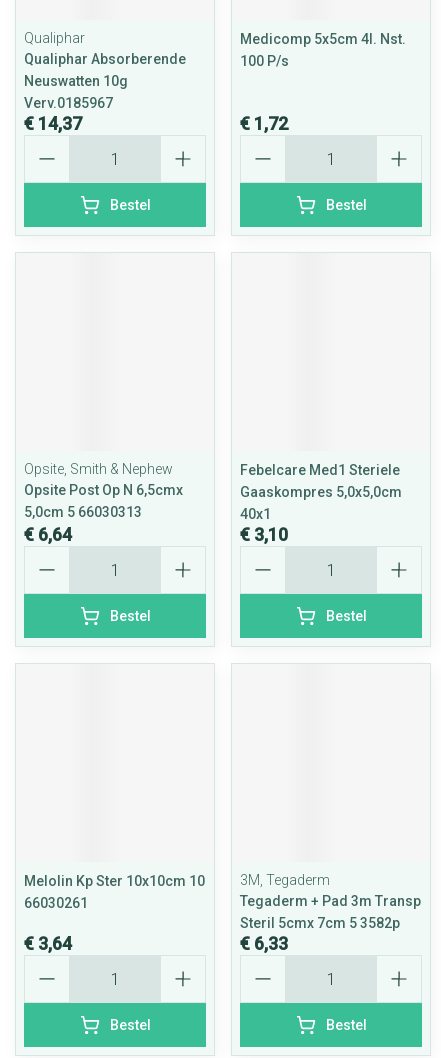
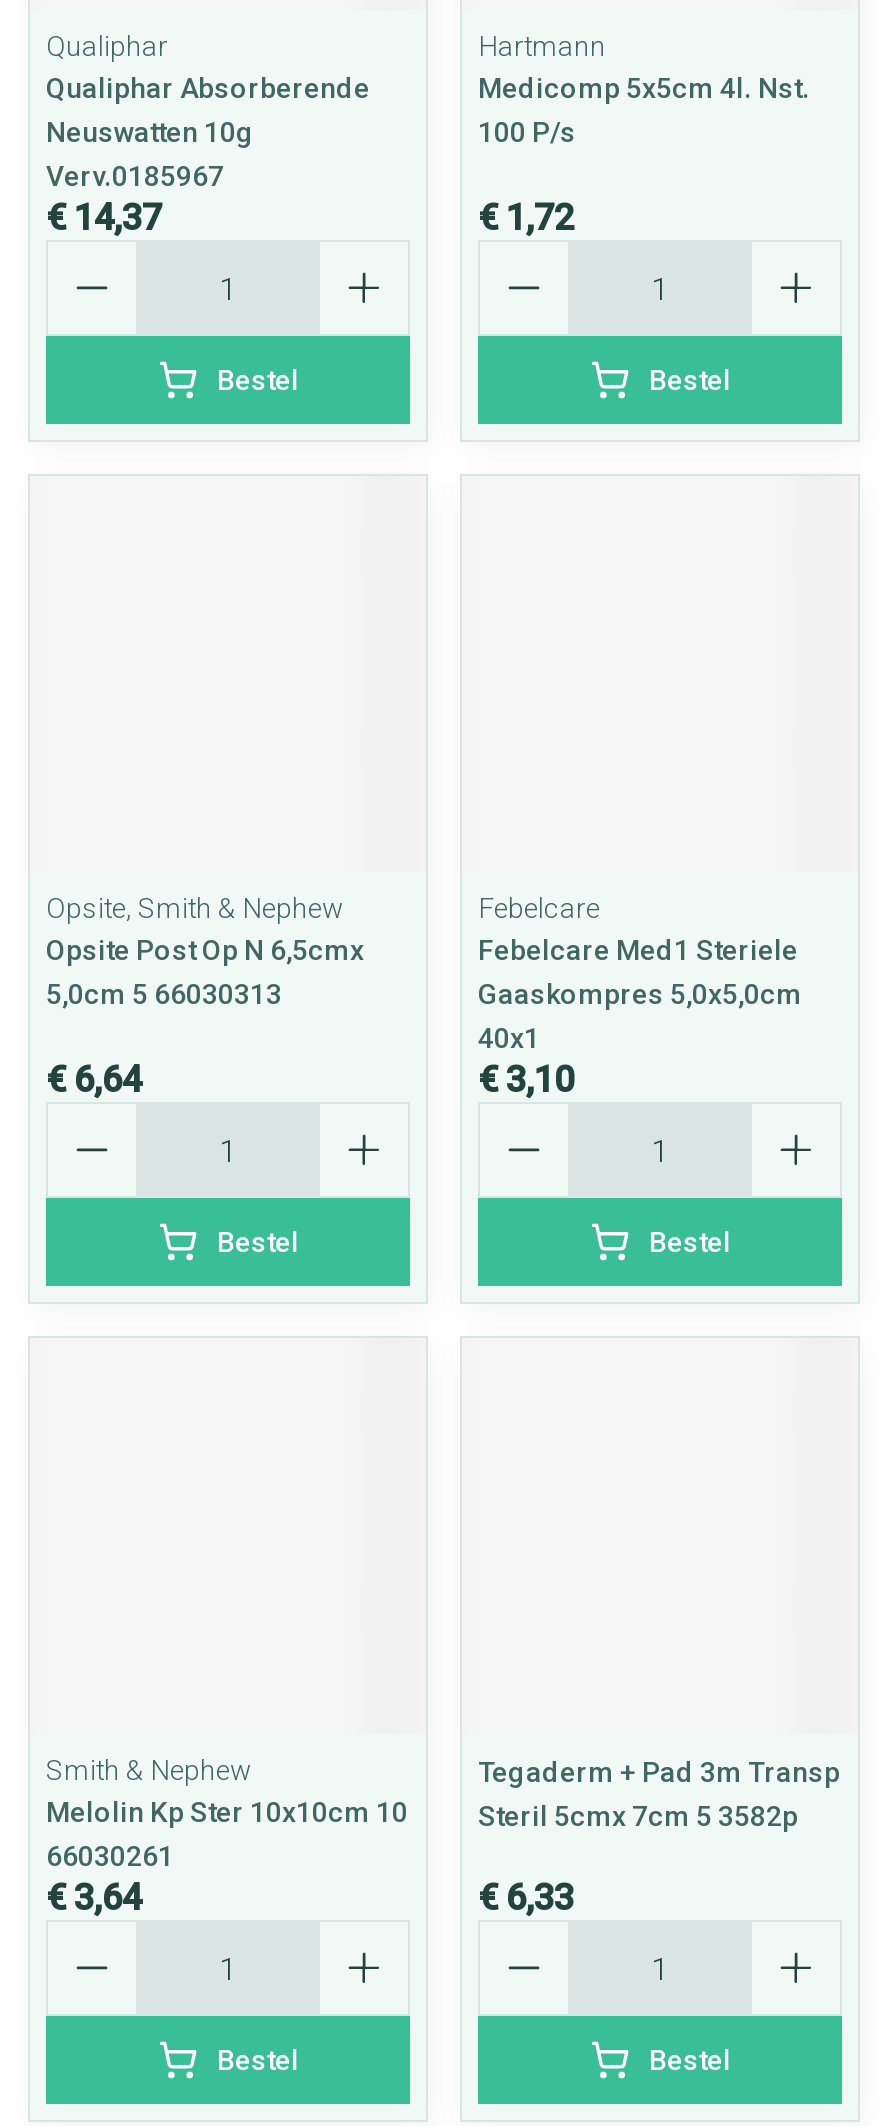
none -> [478,30,606,62] Hartmann
none -> [478,892,600,924] Febelcare
none -> [46,1754,252,1786] Smith & Nephew
moved [24,873,205,911] -> [46,1796,408,1872]: Melolin Kp Ster 10x10cm 10 | 66030261
[240,872,330,888] 3M, Tegaderm -> none

